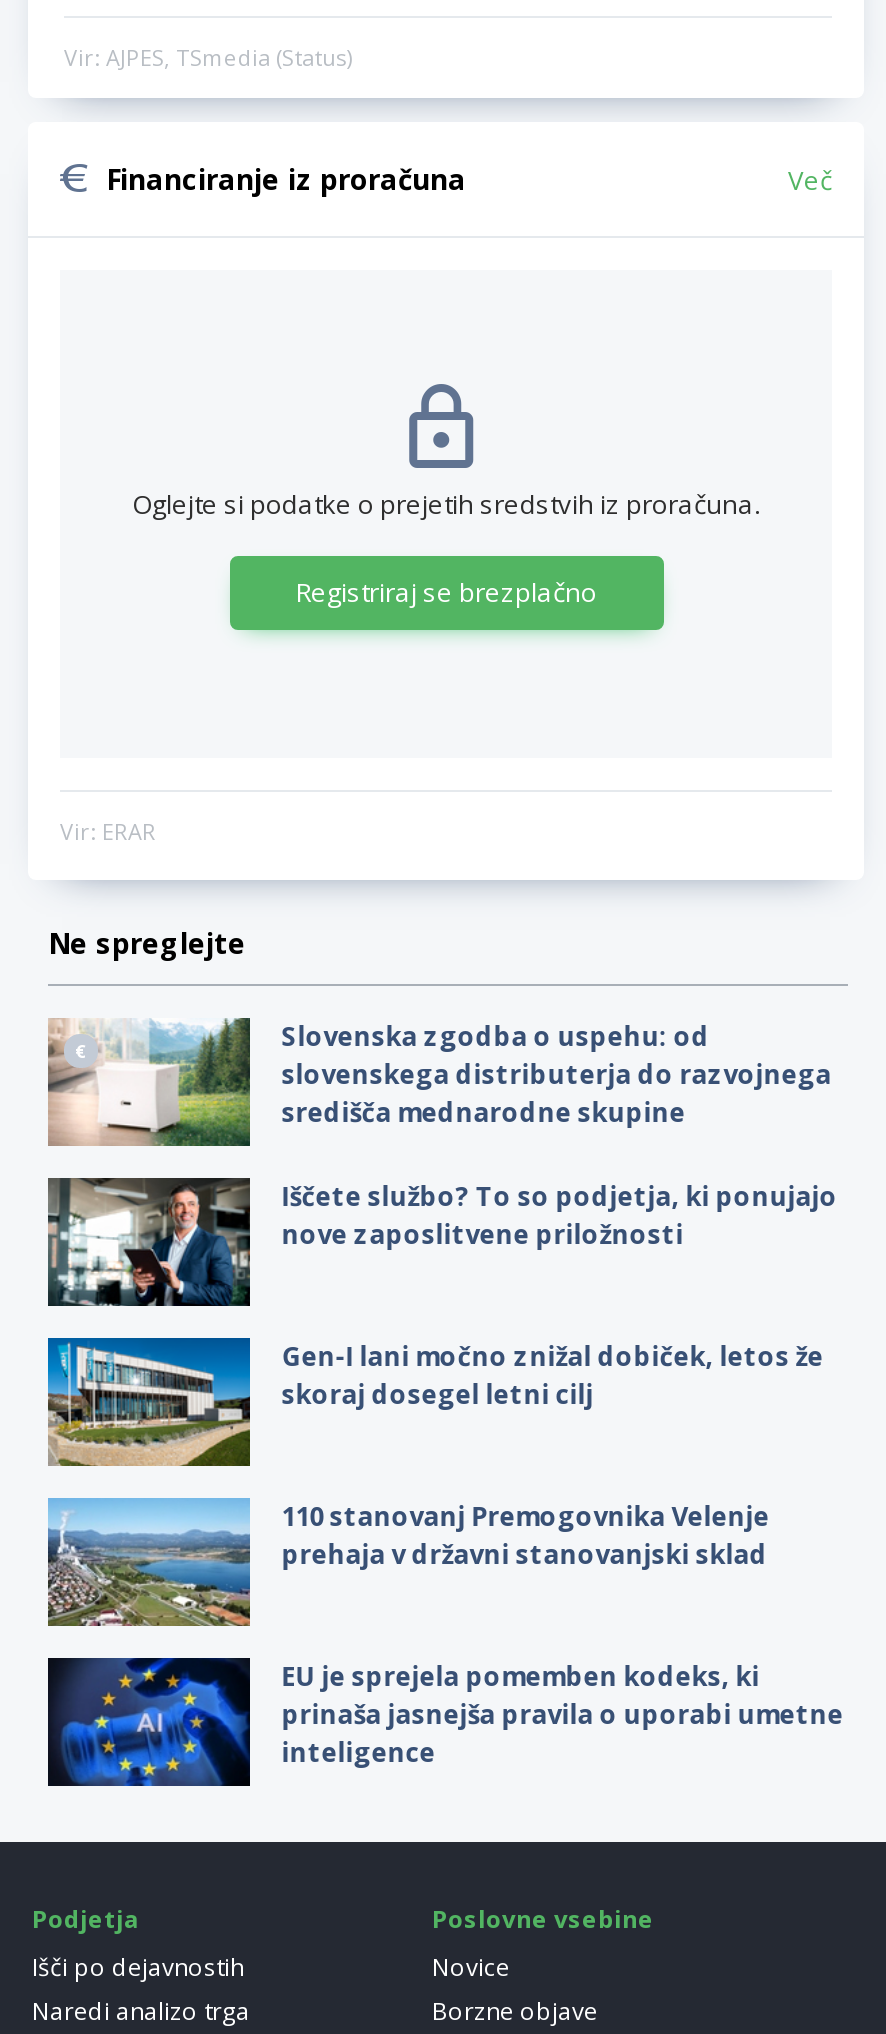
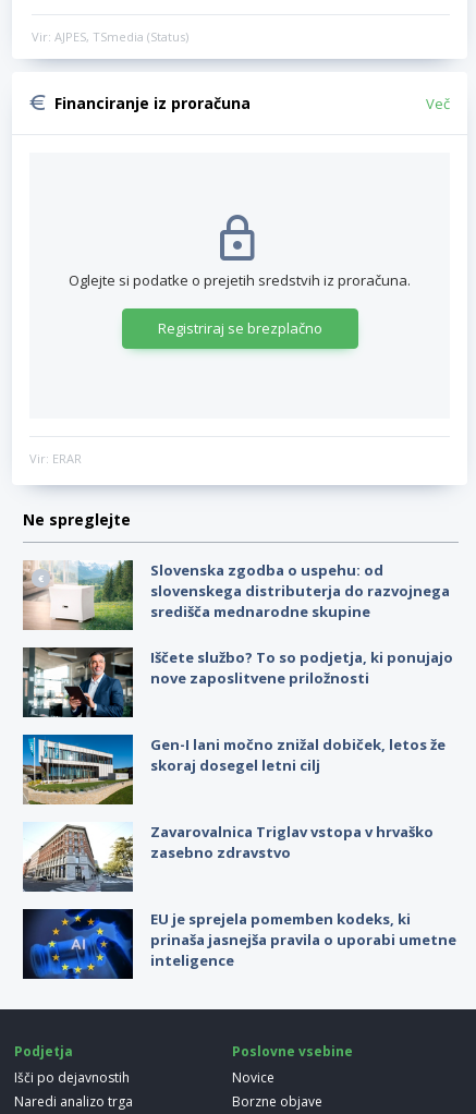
[46,1496,770,1628] [image] | 110 stanovanj Premogovnika Velenje | prehaja v državni stanovanjski sklad -> [23,821,433,893] [image] | Zavarovalnica Triglav vstopa v hrvaško | zasebno zdravstvo

